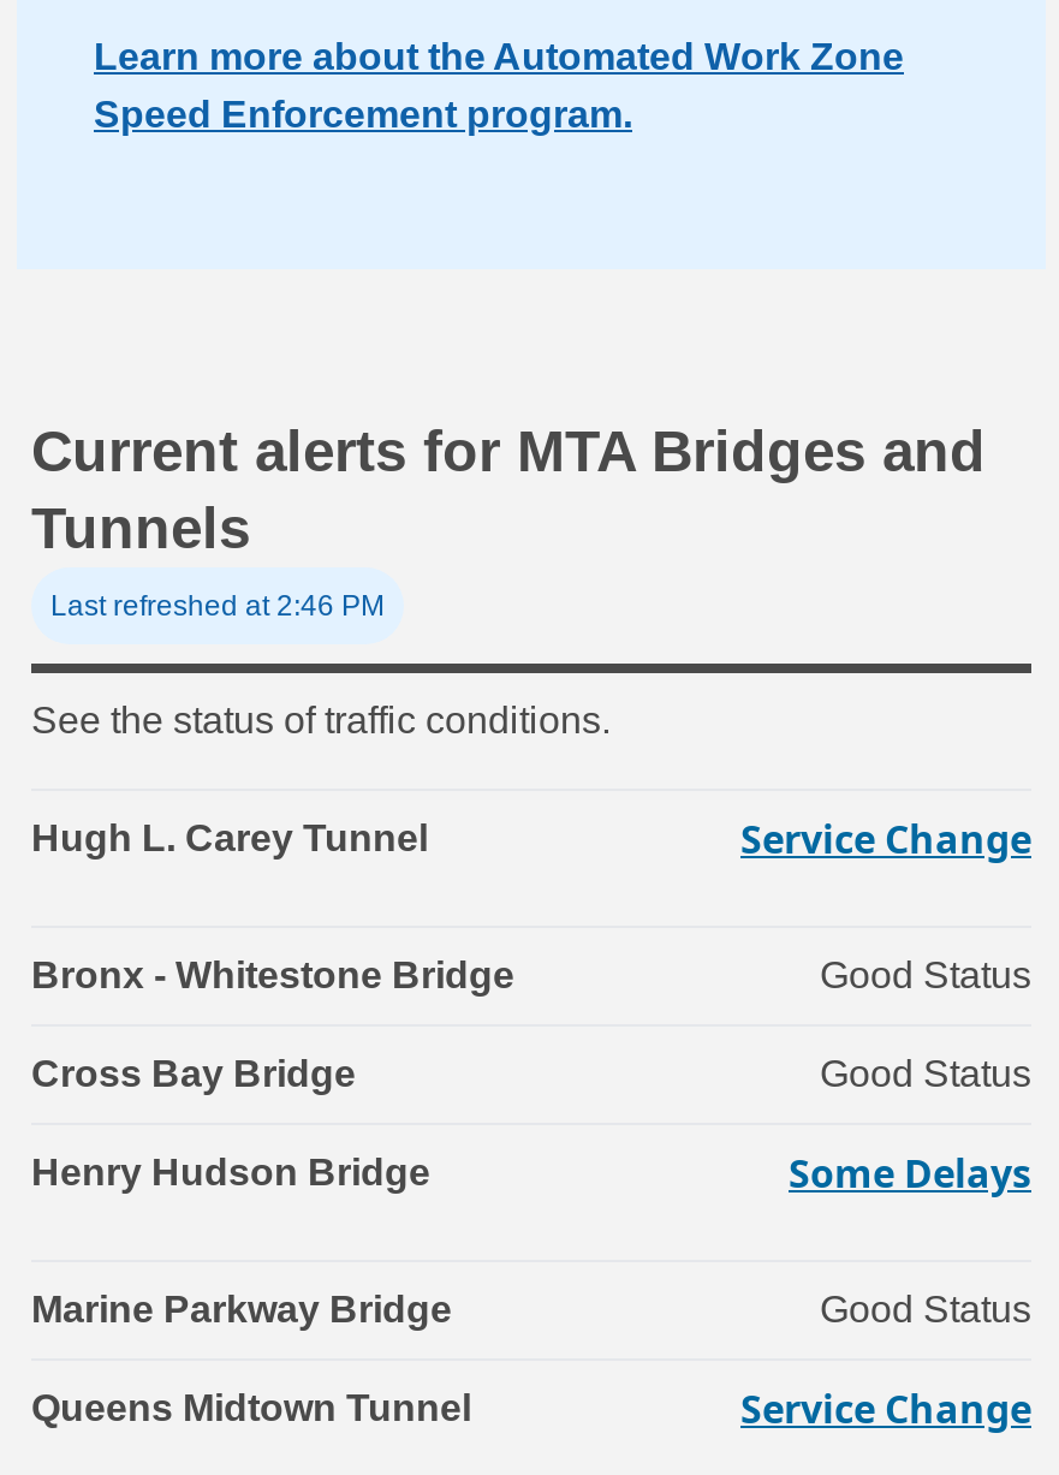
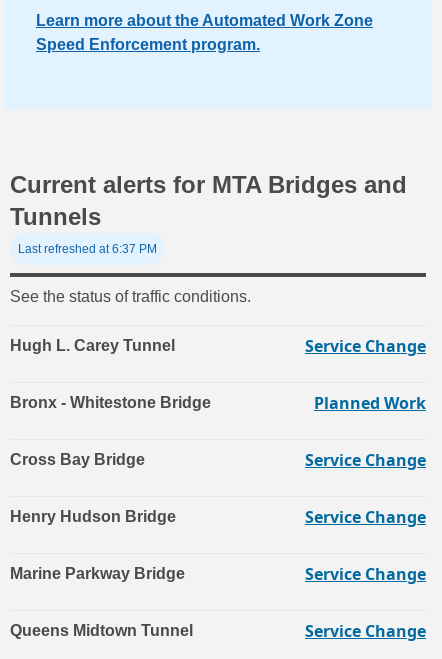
[50,588,385,622] Last refreshed at 2:46 PM -> [18,242,157,256] Last refreshed at 6:37 PM
[820,954,1031,994] Good Status -> [314,392,426,414] Planned Work
[820,1052,1031,1093] Good Status -> [305,449,426,471] Service Change
[789,1146,1031,1199] Some Delays -> [305,506,426,528] Service Change
[820,1288,1031,1329] Good Status -> [305,563,426,585] Service Change

